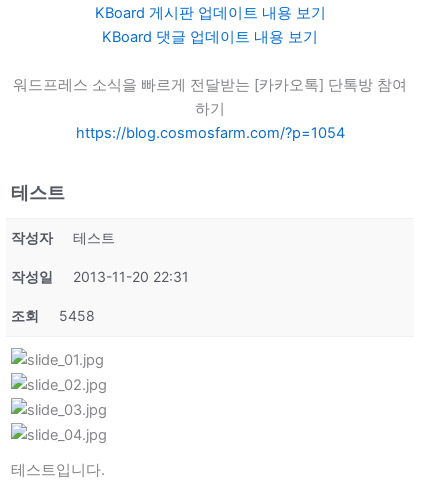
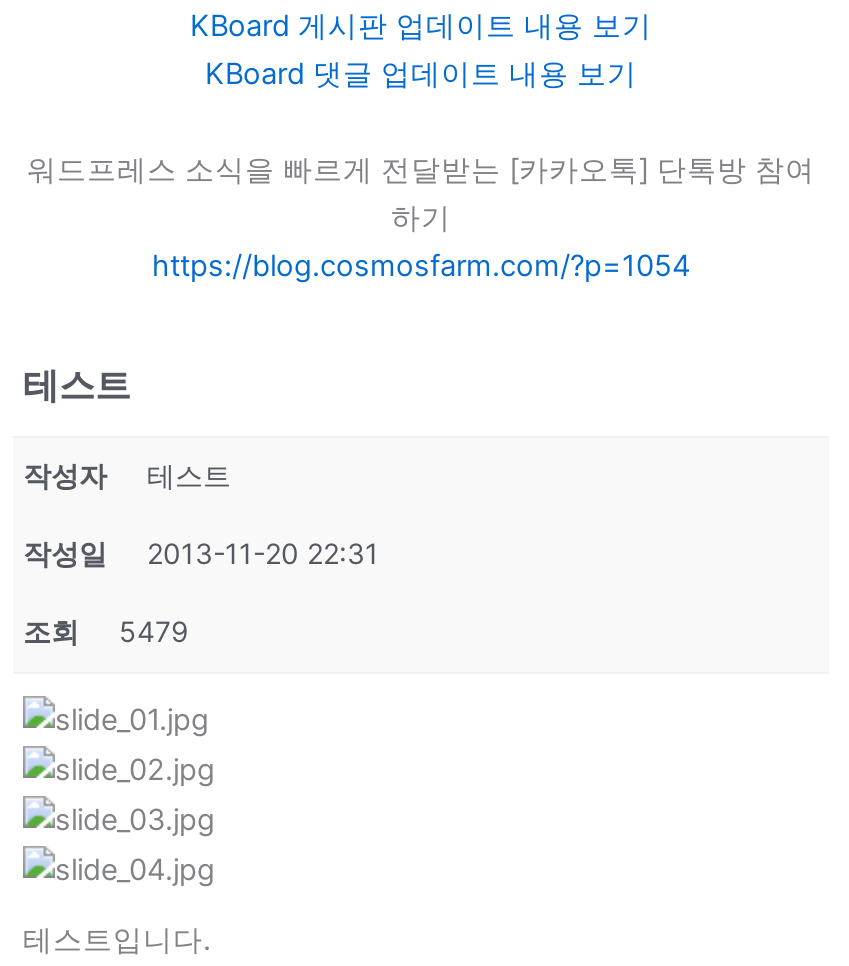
[11,307,95,324] 조회 5458 -> [23,614,189,648] 조회 5479

